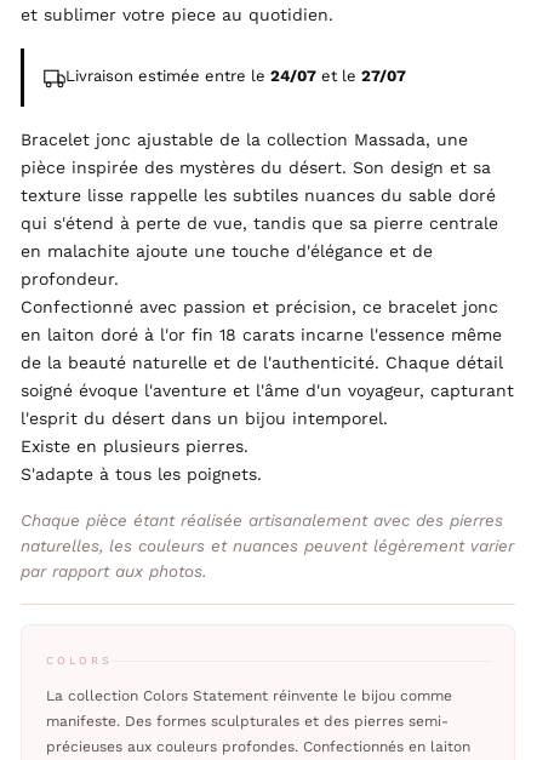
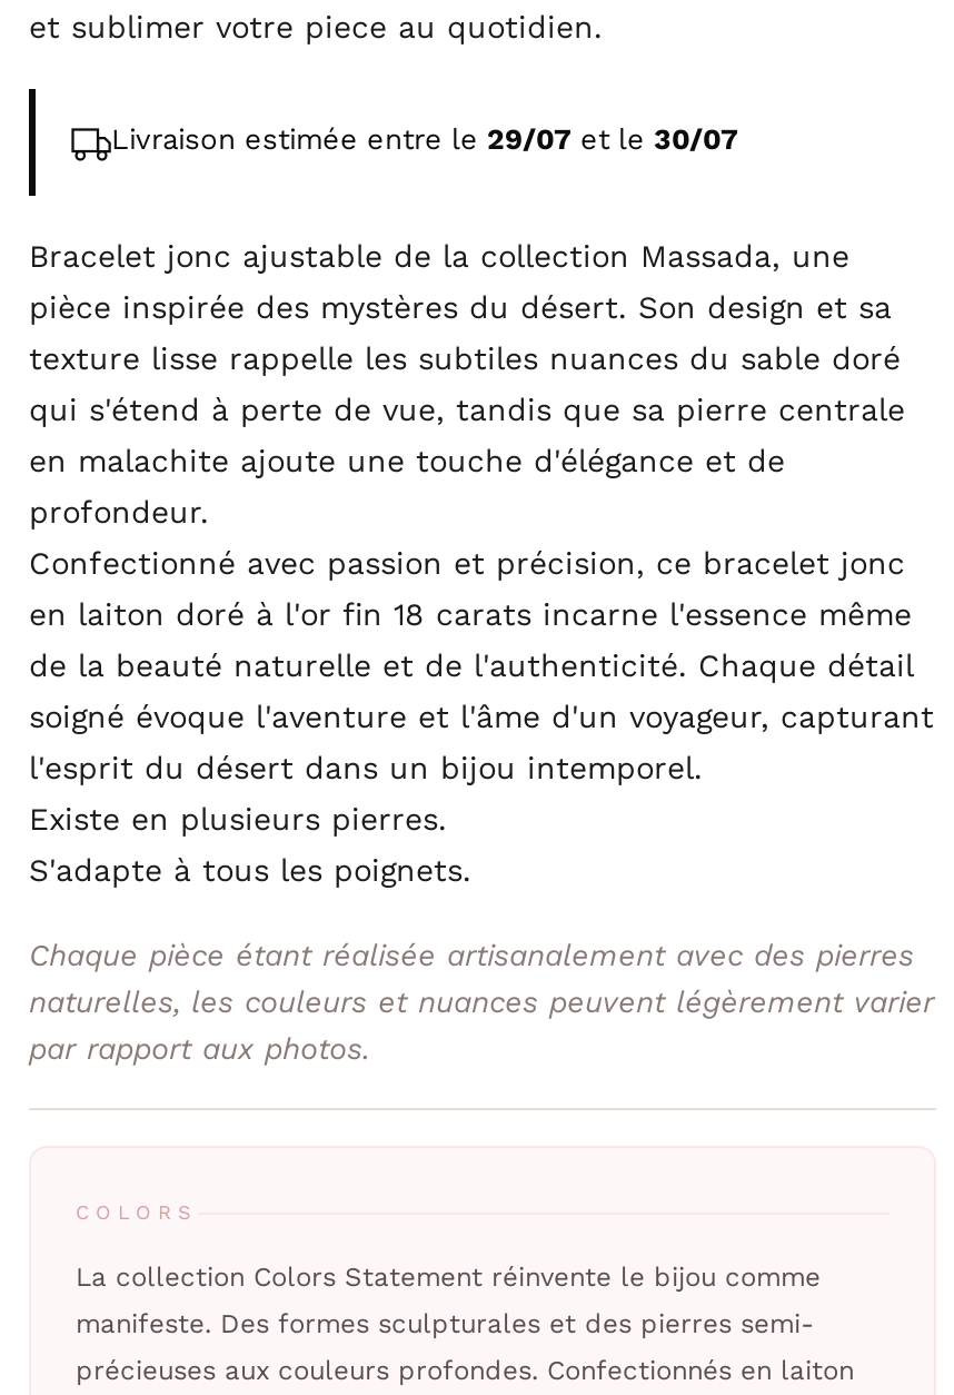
[65,67,406,85] Livraison estimée entre le 24/07 et le 27/07 -> [111,123,738,157] Livraison estimée entre le 29/07 et le 30/07

